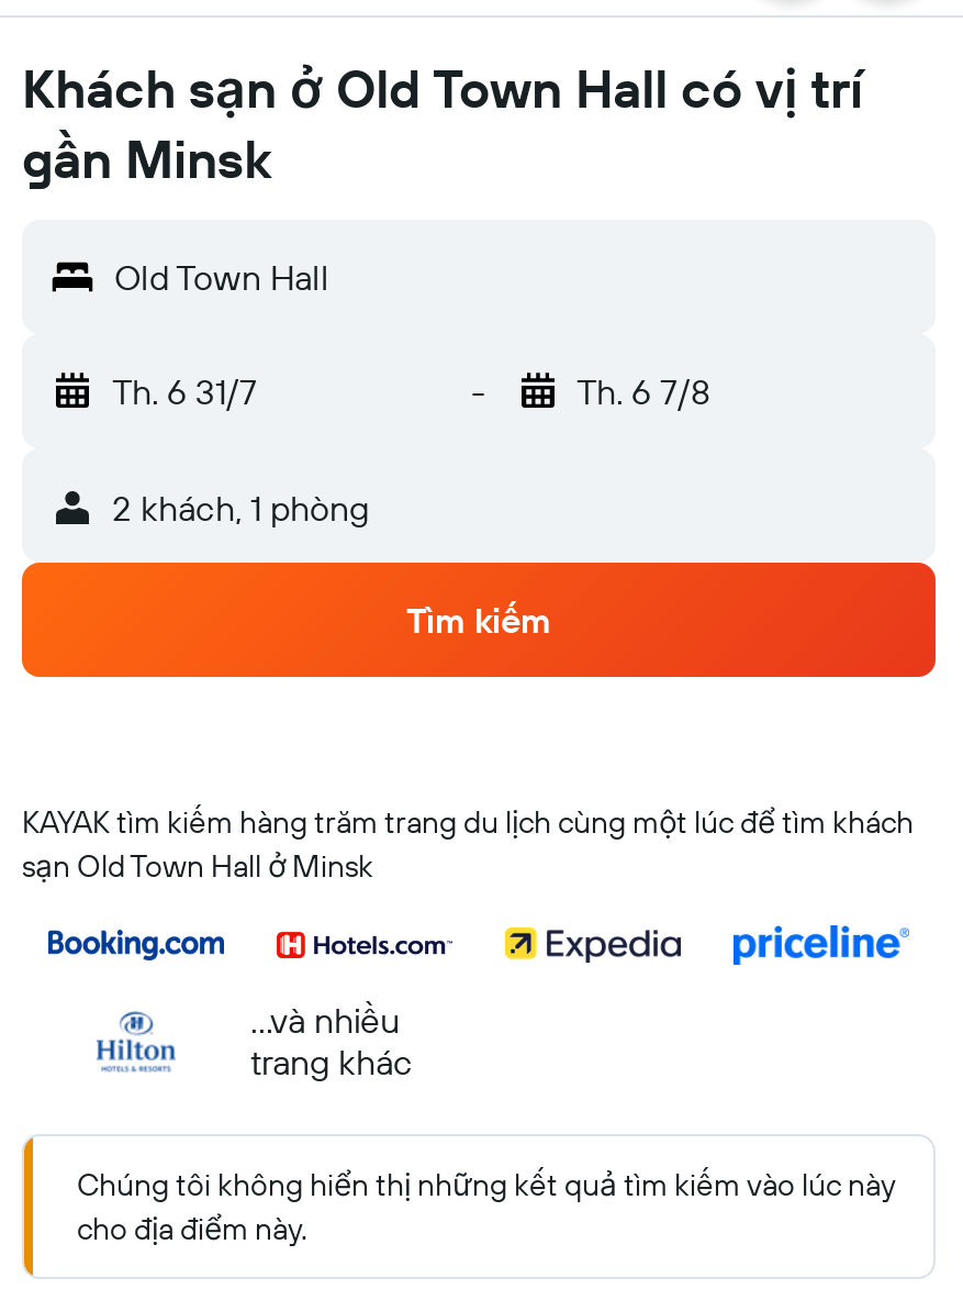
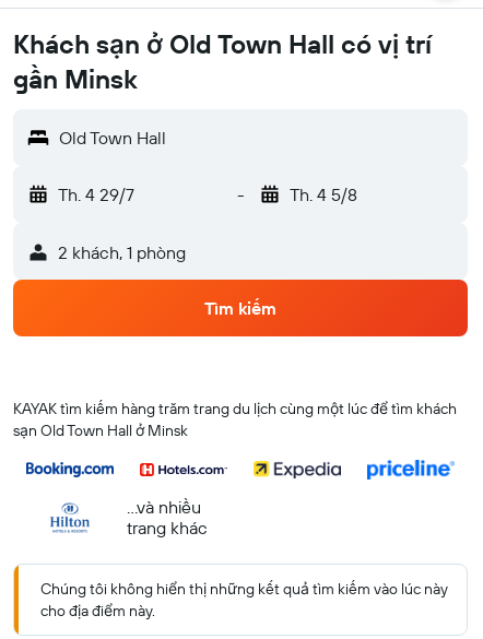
[112,369,257,413] Th. 6 31/7 -> [58,184,134,205] Th. 4 29/7
[576,369,710,413] Th. 6 7/8 -> [289,184,357,205] Th. 4 5/8

